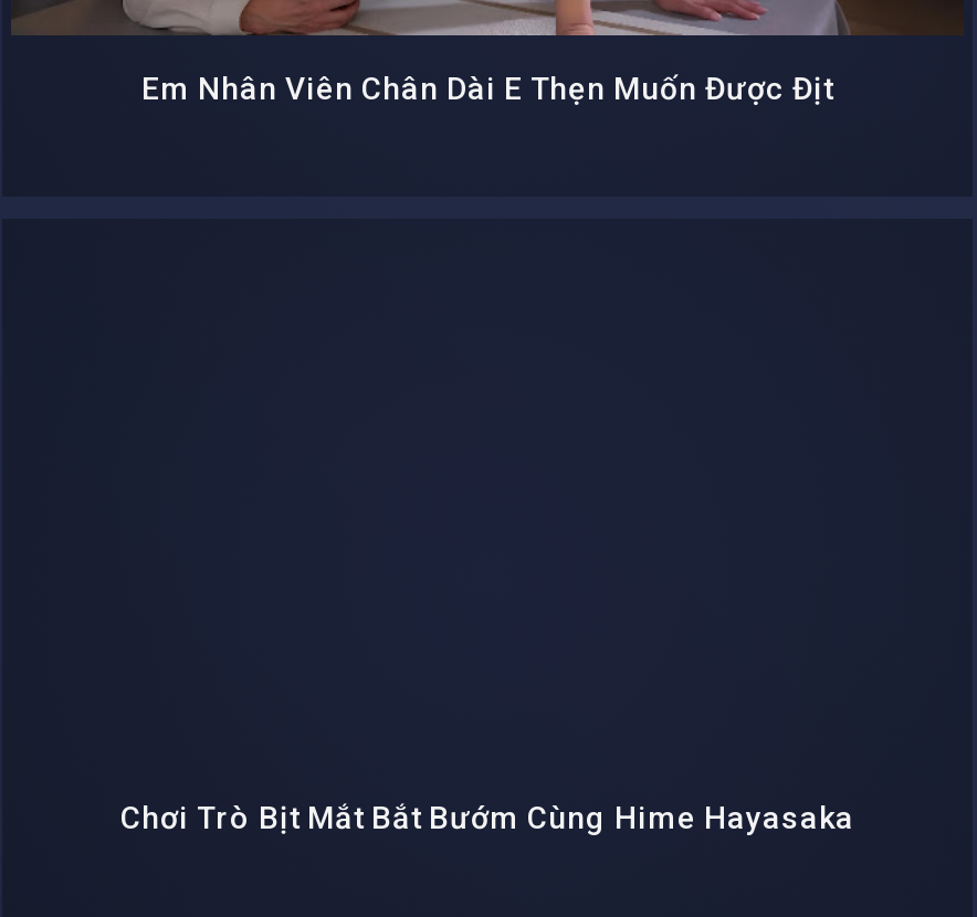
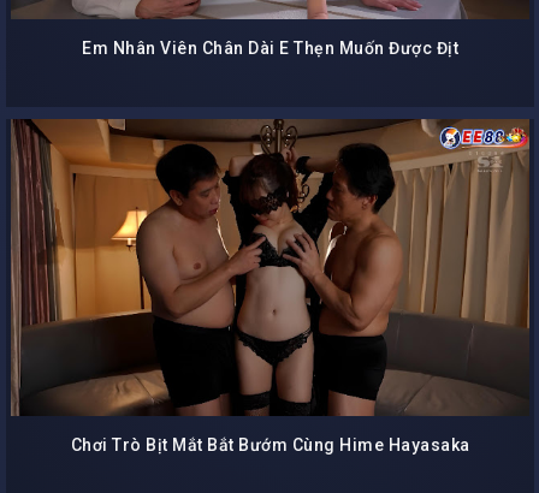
none -> [10,118,531,417] [image]

